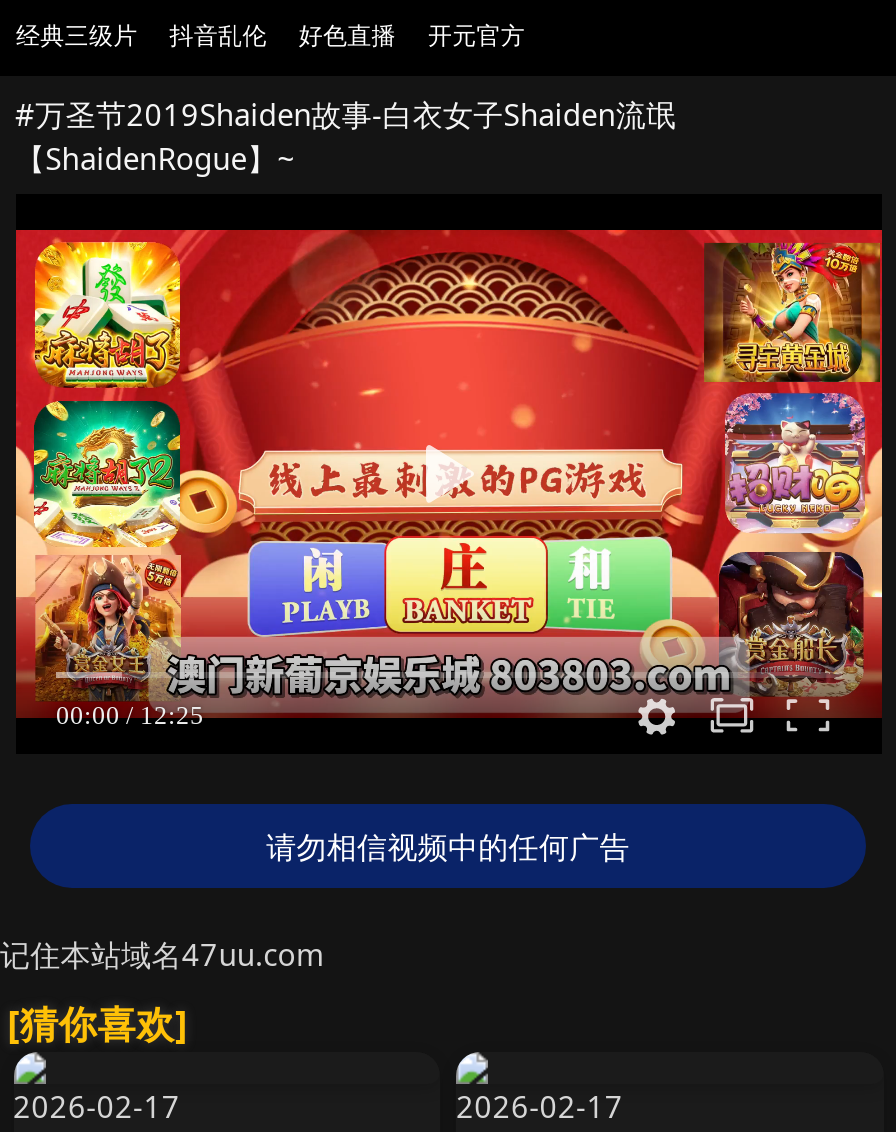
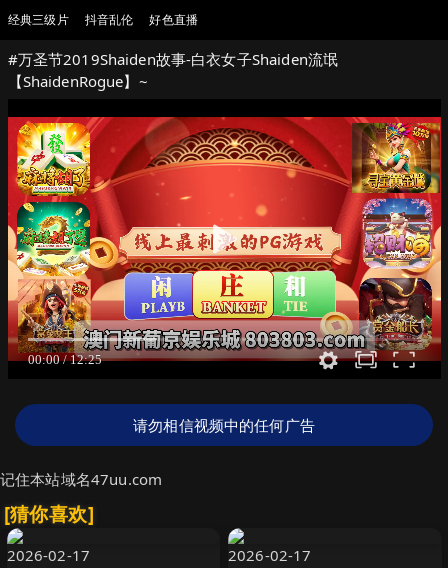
[428,18,525,52] 开元官方 -> none

